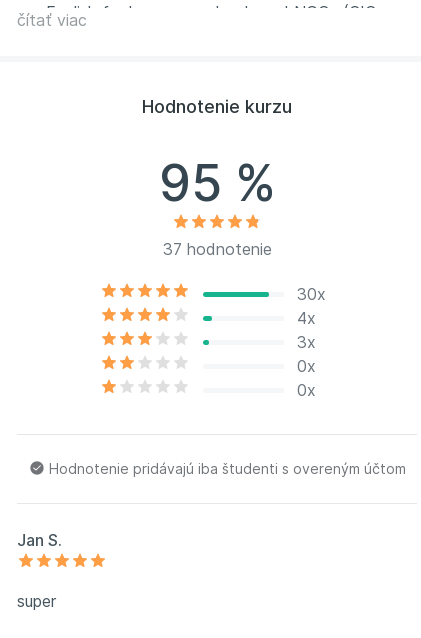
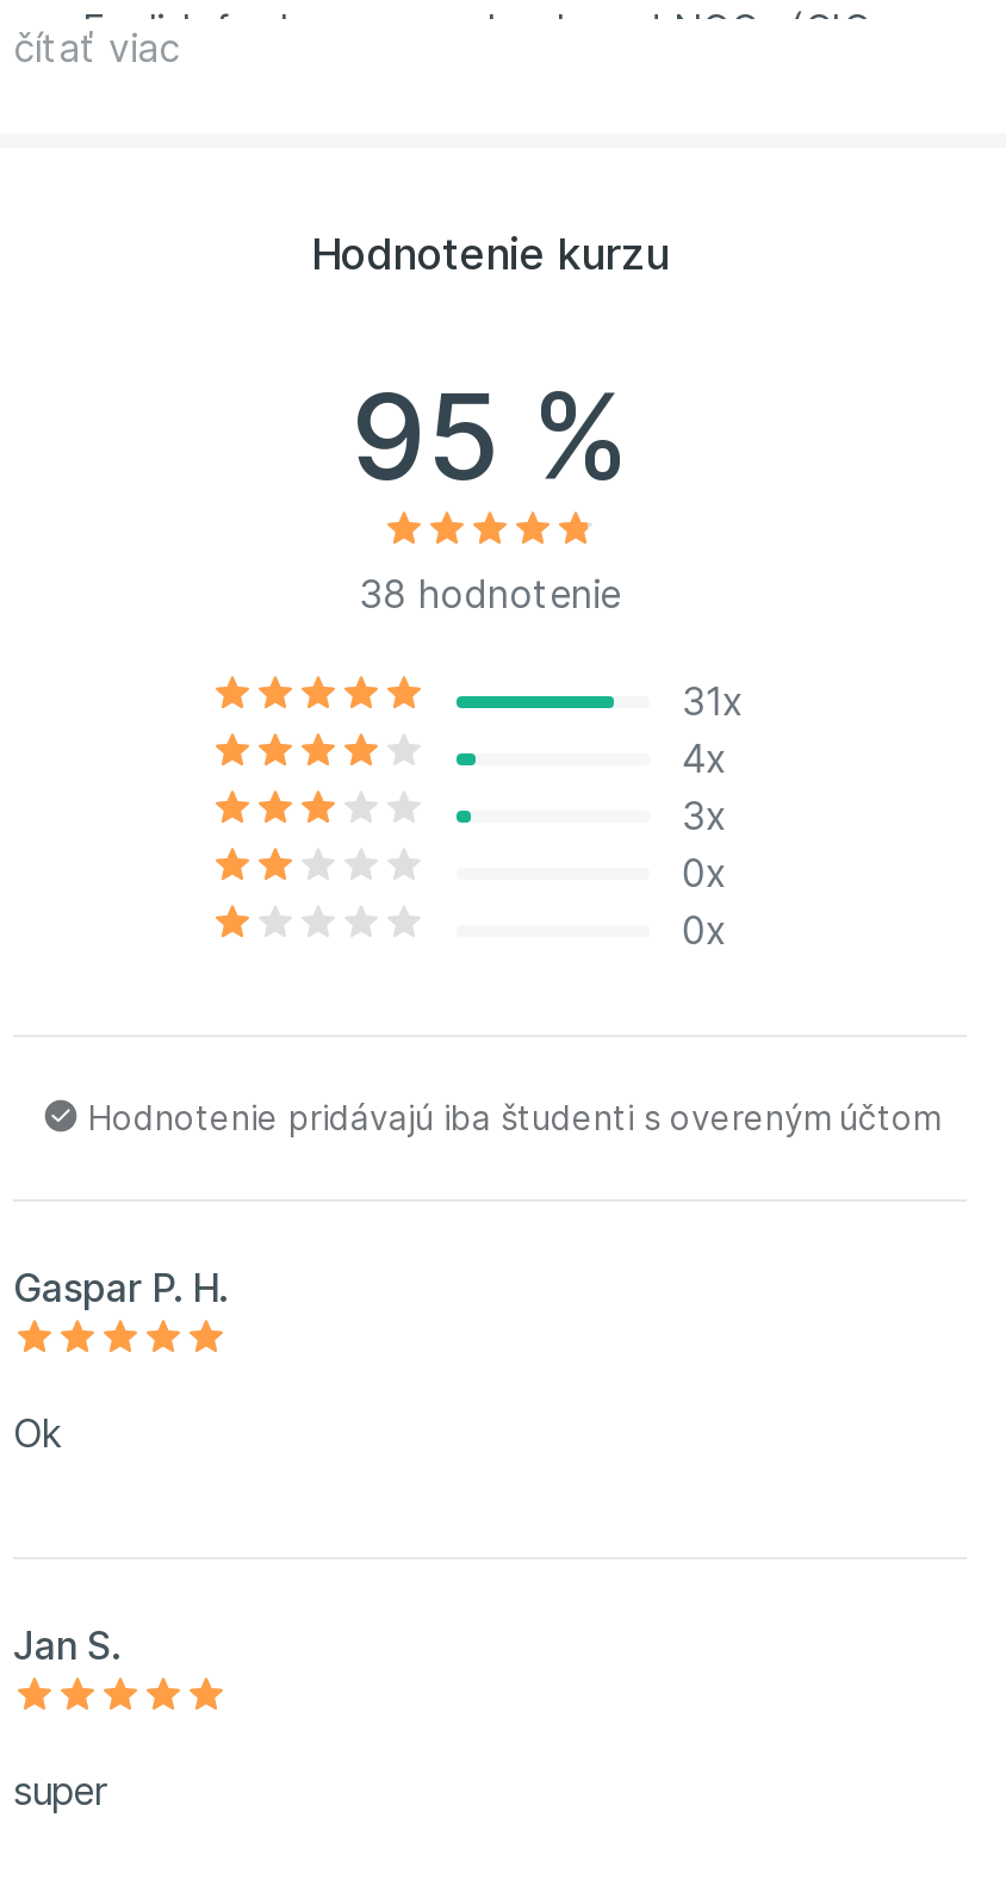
[162,239,271,259] 37 hodnotenie -> [359,570,621,618] 38 hodnotenie
[297,284,326,304] 30x -> [682,677,744,725] 31x
none -> [13,1264,228,1457] Gaspar P. H. | Ok

